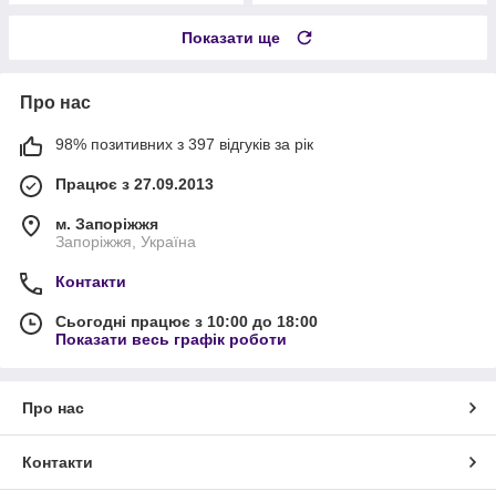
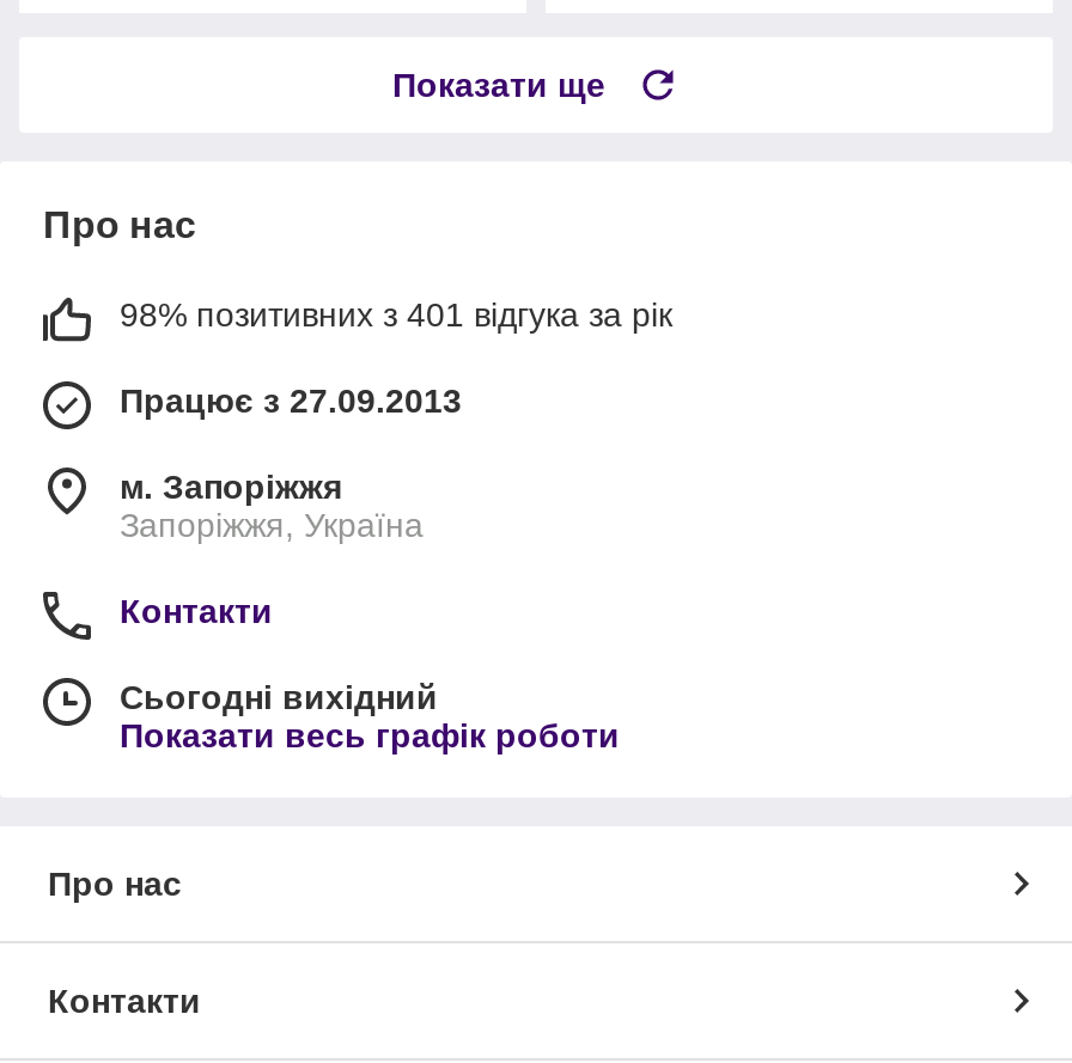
[55,136,313,153] 98% позитивних з 397 відгуків за рік -> [120,296,672,335] 98% позитивних з 401 відгука за рік
[55,313,318,331] Сьогодні працює з 10:00 до 18:00 -> [120,679,438,717] Сьогодні вихідний

